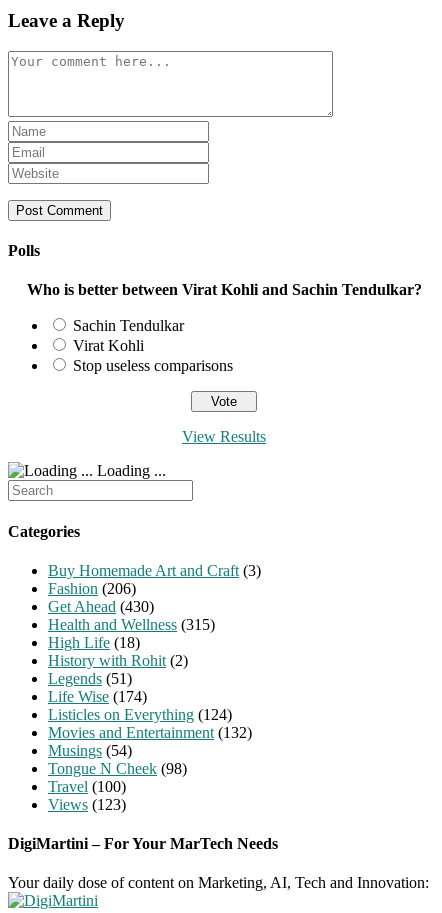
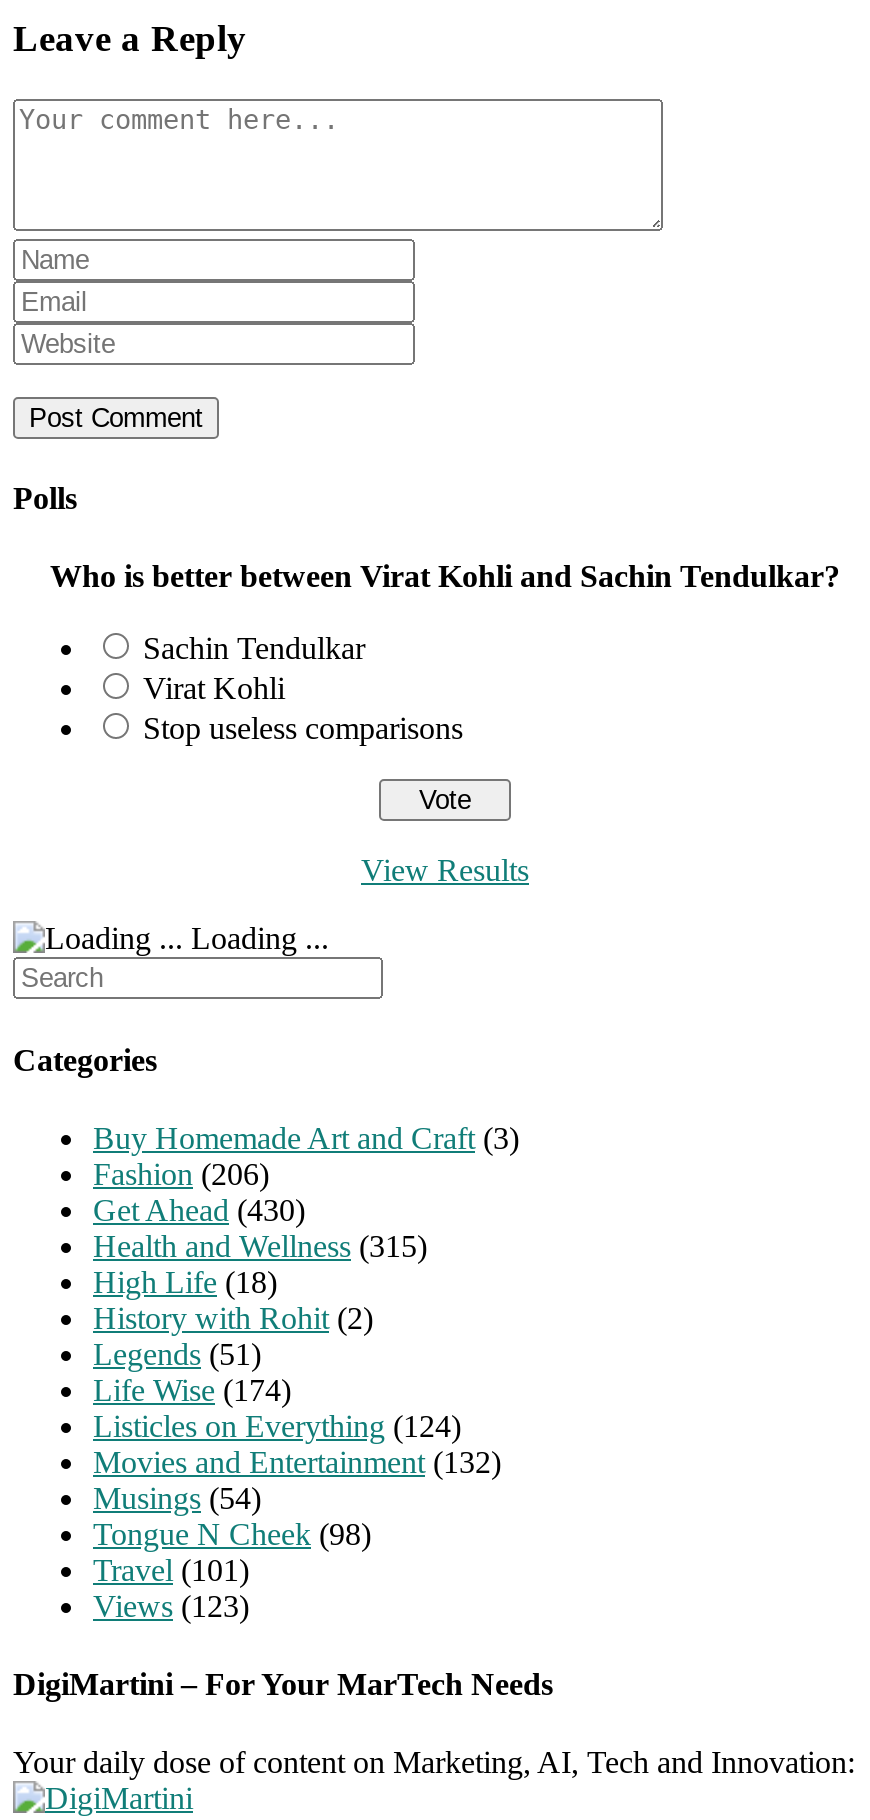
[48,778,126,795] Travel (100) -> [93,1553,249,1587] Travel (101)

